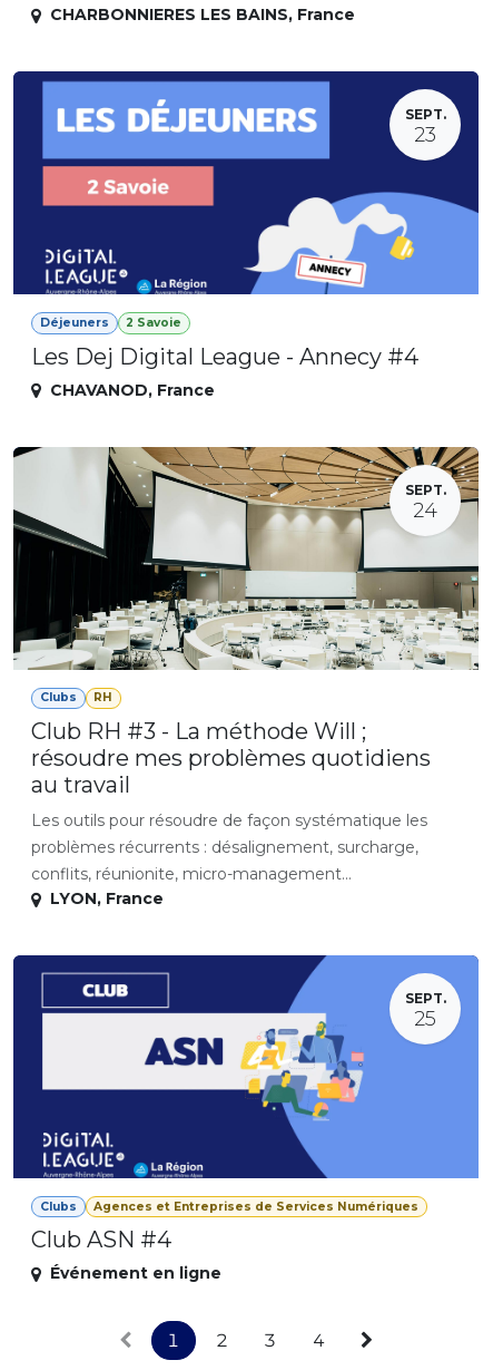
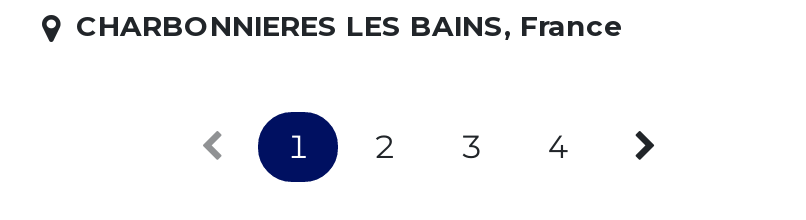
[12,70,480,295] [image] | SEPT. | 23 -> none
[31,316,418,400] Déjeuners | 2 Savoie | Les Dej Digital League - Annecy #4 | CHAVANOD, France -> none
[12,446,480,671] [image] | SEPT. | 24 -> none
[31,691,431,909] Clubs | RH | Club RH #3 - La méthode Will ; | résoudre mes problèmes quotidiens | au travail | Les outils pour résoudre de façon systématique les | problèmes récurrents : désalignement, surcharge, | conflits, réunionite, micro-management... | LYON, France -> none
[12,954,480,1179] [image] | SEPT. | 25 -> none
[31,1199,419,1284] Clubs | Agences et Entreprises de Services Numériques | Club ASN #4 | Événement en ligne -> none

